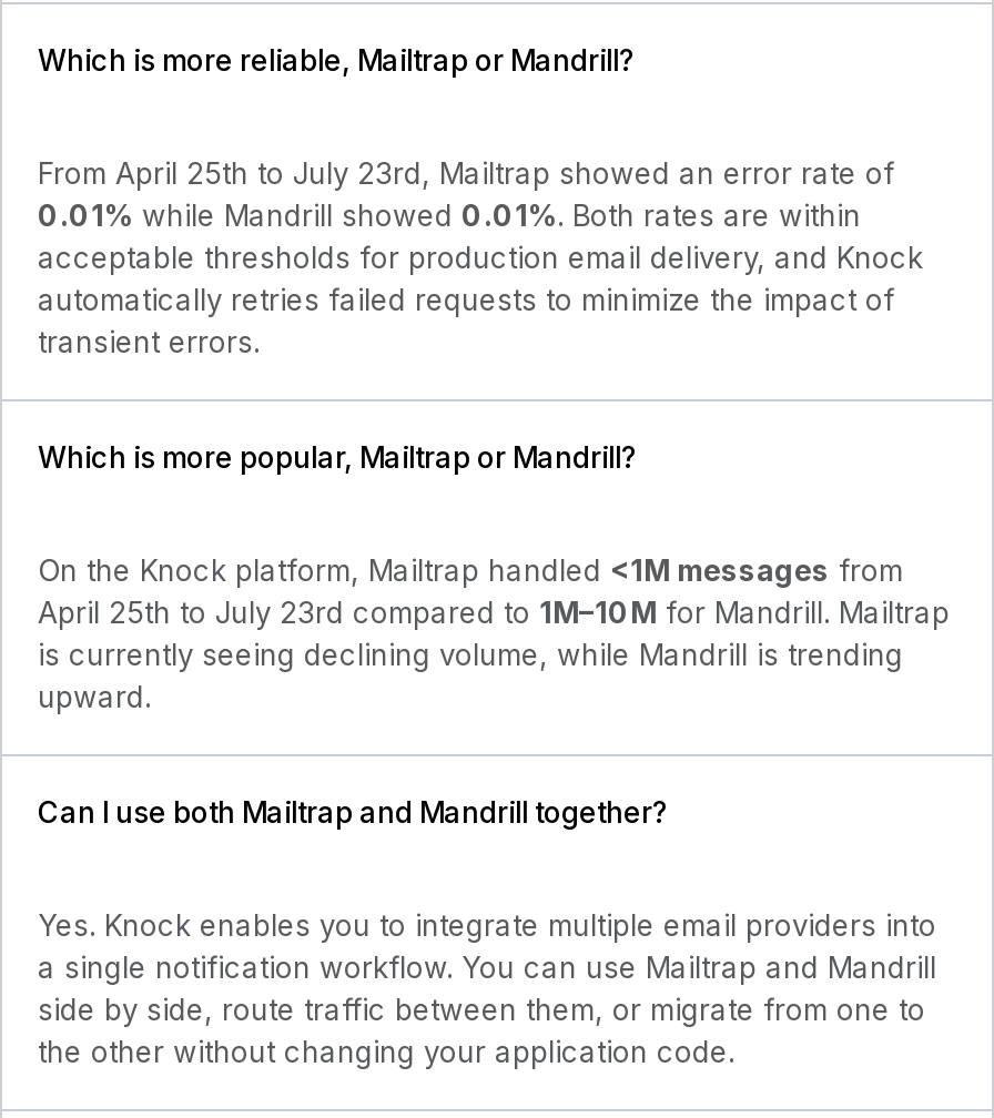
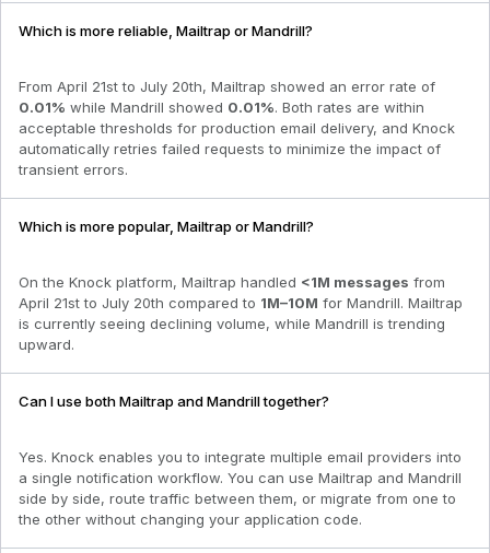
[38,155,894,191] From April 25th to July 23rd, Mailtrap showed an error rate of -> [19,78,435,95] From April 21st to July 20th, Mailtrap showed an error rate of
[38,594,950,630] April 25th to July 23rd compared to 1M–10M for Mandrill. Mailtrap -> [19,294,463,311] April 21st to July 20th compared to 1M–10M for Mandrill. Mailtrap

